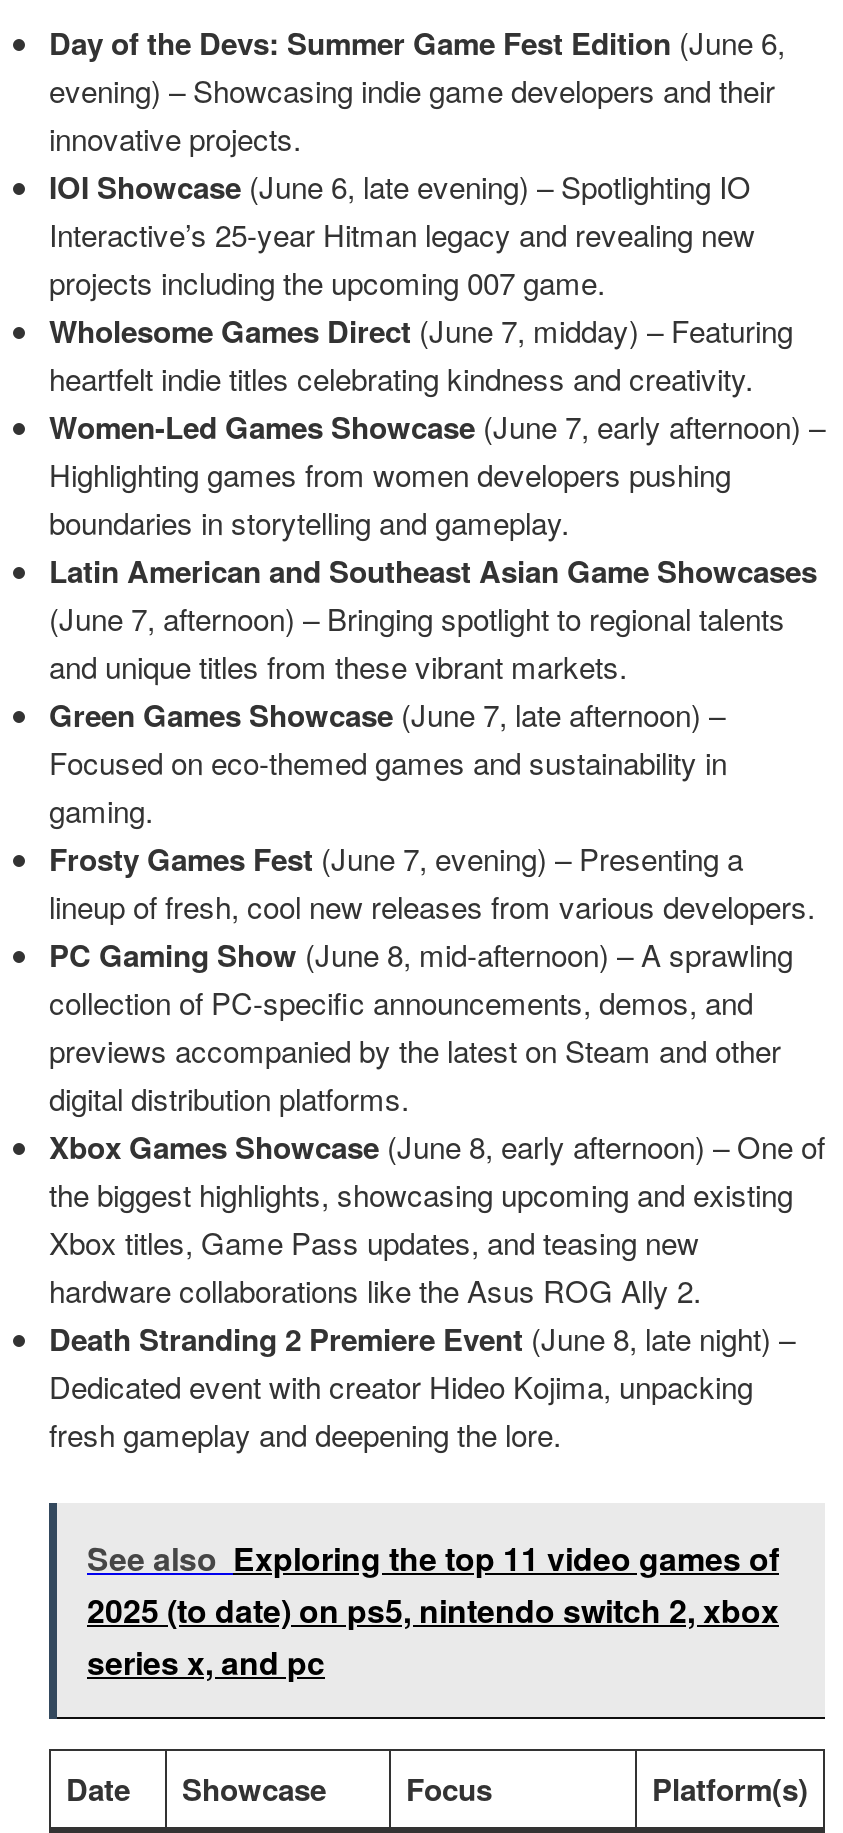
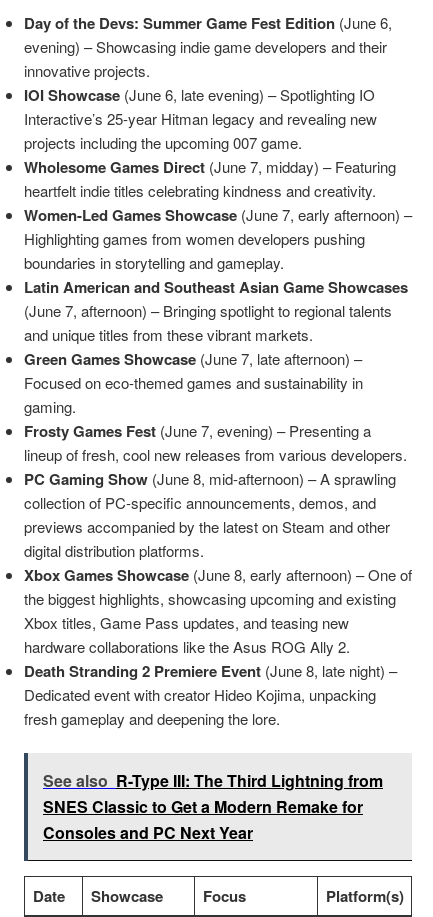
[87,1535,779,1685] See also Exploring the top 11 video games of | 2025 (to date) on ps5, nintendo switch 2, xbox | series x, and pc -> [43,769,383,844] See also R-Type III: The Third Lightning from | SNES Classic to Get a Modern Remake for | Consoles and PC Next Year

